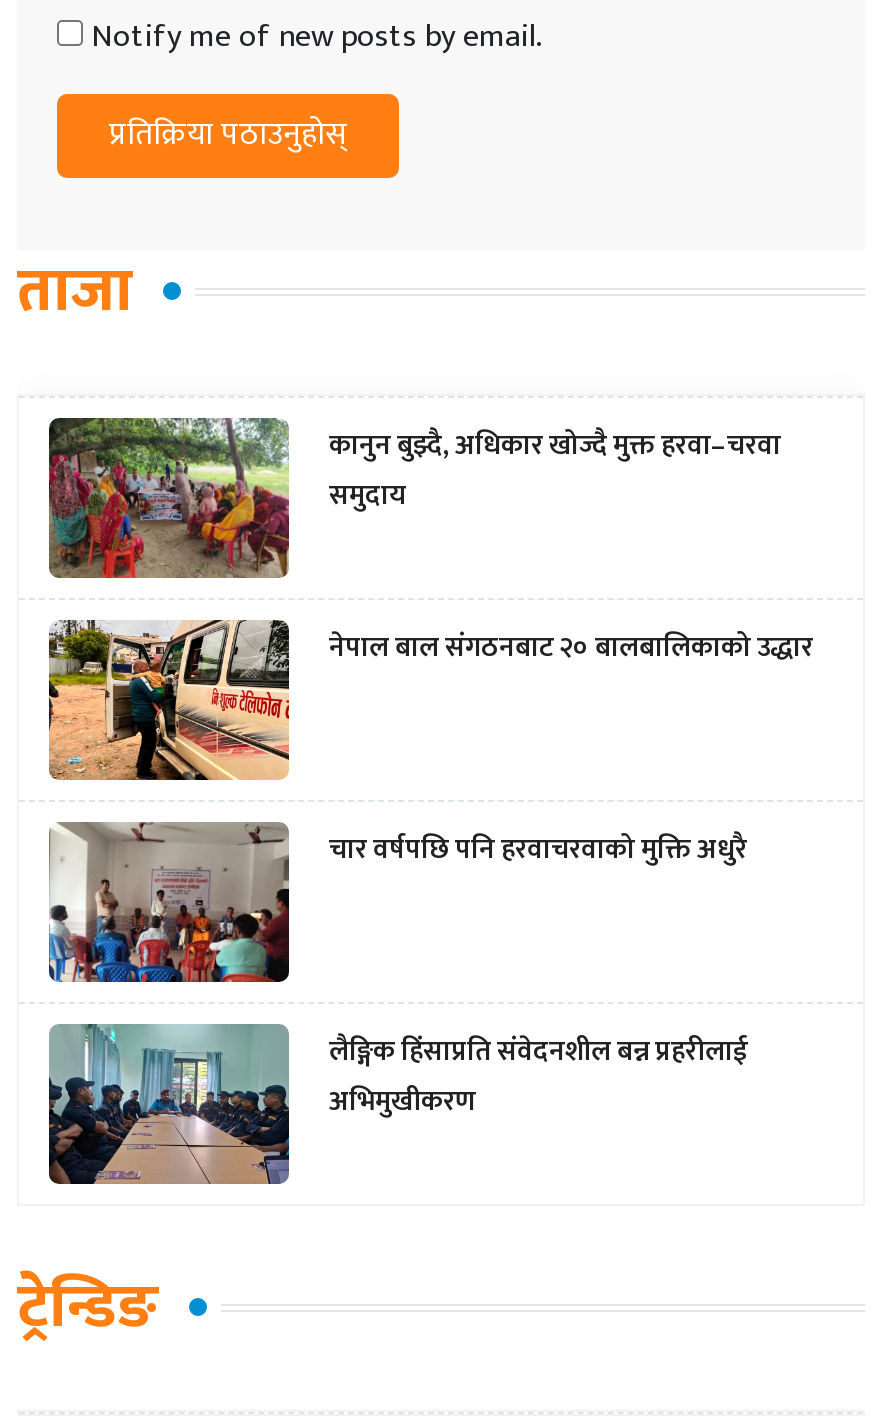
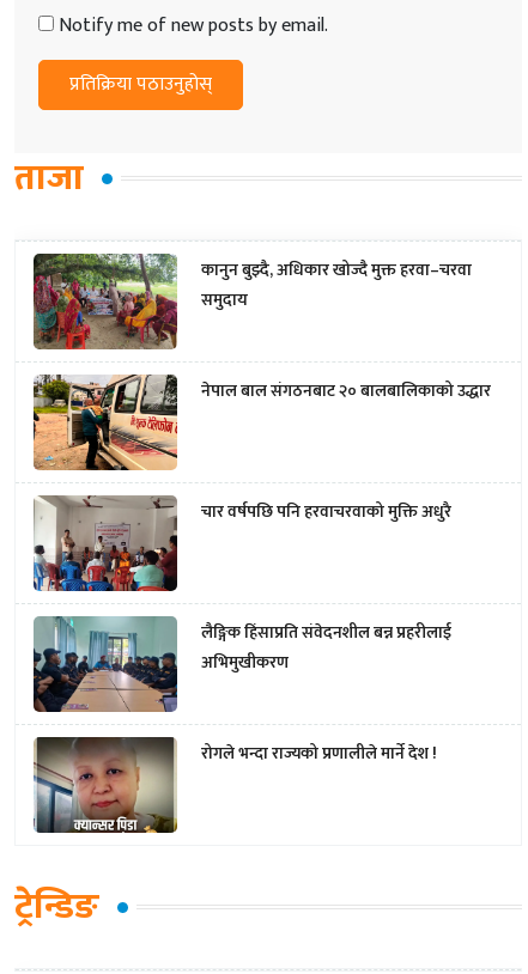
none -> [32,736,437,834] [image] | रोगले भन्दा राज्यको प्रणालीले मार्ने देश !

